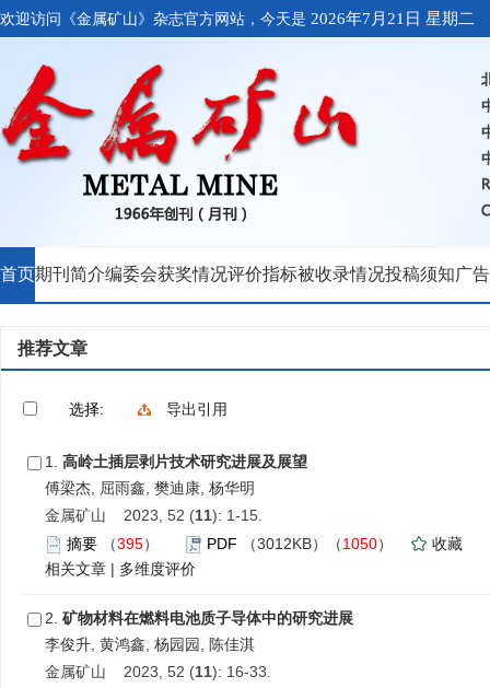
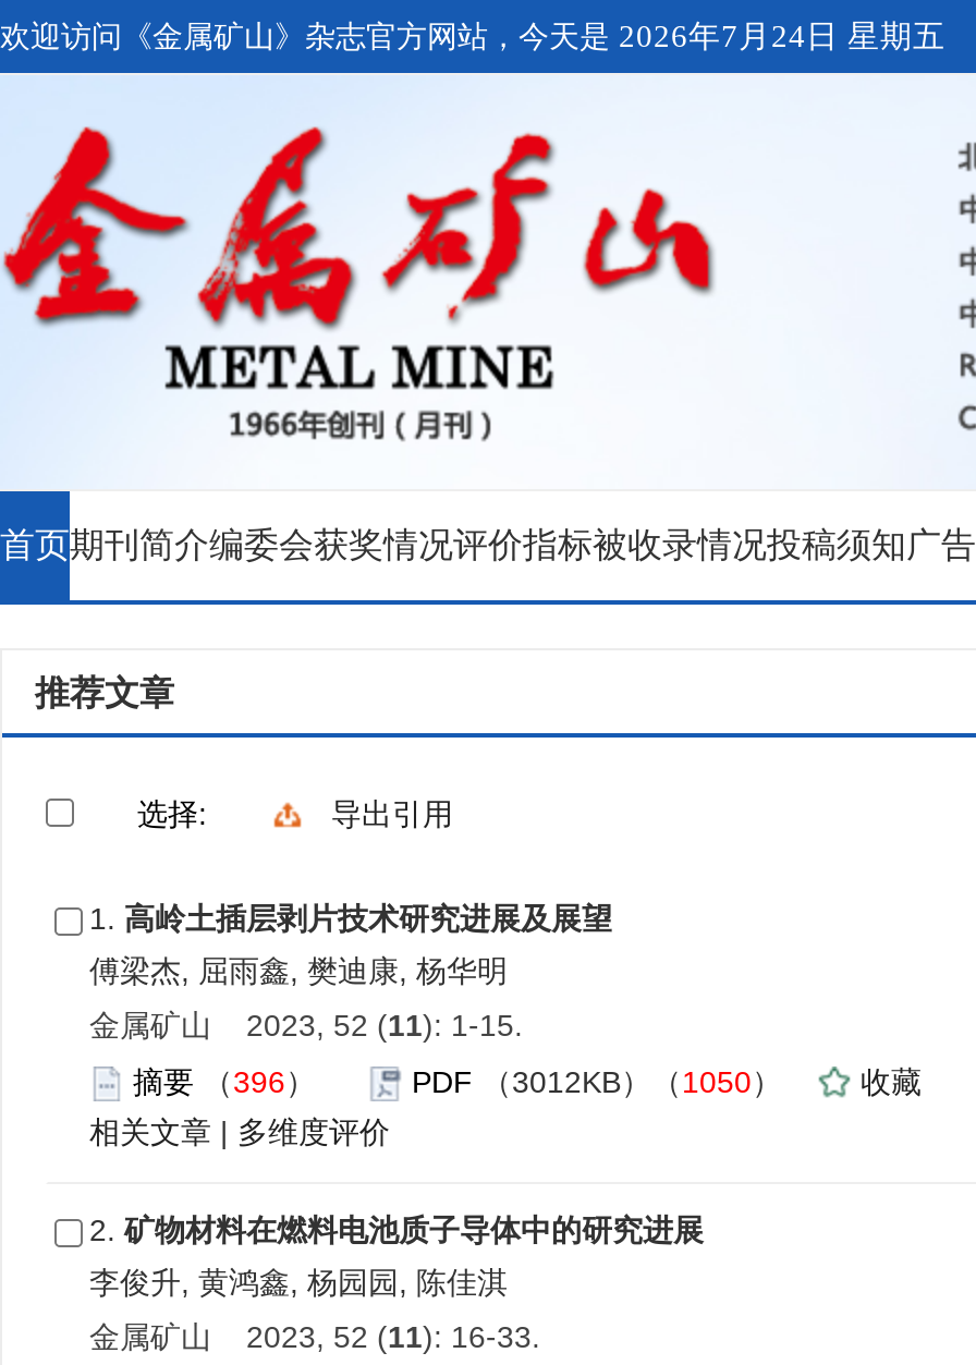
[0,10,475,27] 欢迎访问《金属矿山》杂志官方网站，今天是2026年7月21日 星期二 -> [0,19,945,53] 欢迎访问《金属矿山》杂志官方网站，今天是2026年7月24日 星期五
[67,535,463,552] 摘要（395） PDF（3012KB）（1050） 收藏 -> [133,1064,922,1099] 摘要（396） PDF（3012KB）（1050） 收藏

